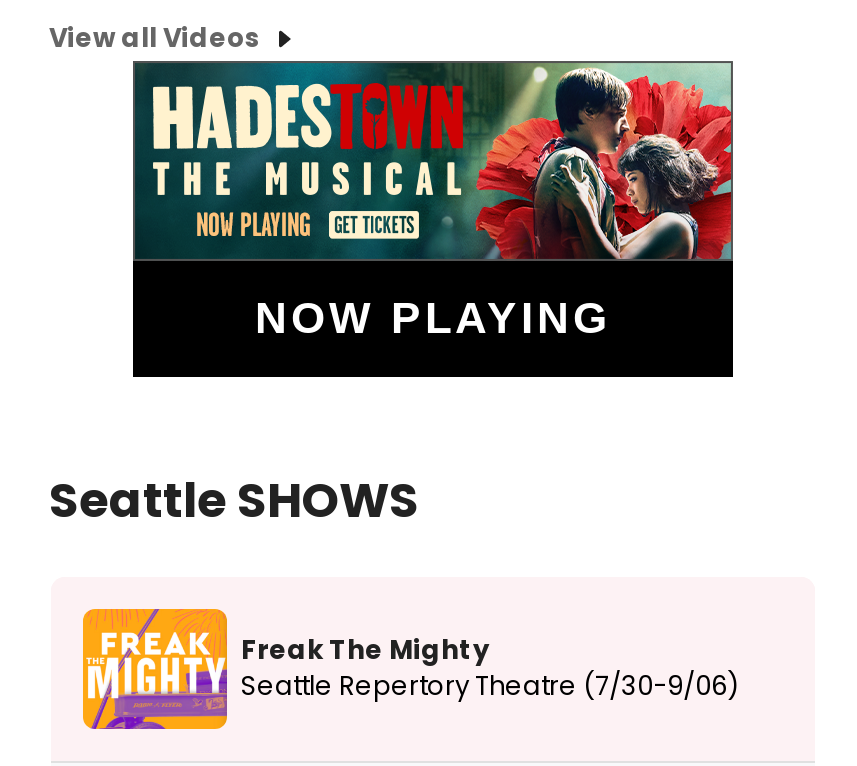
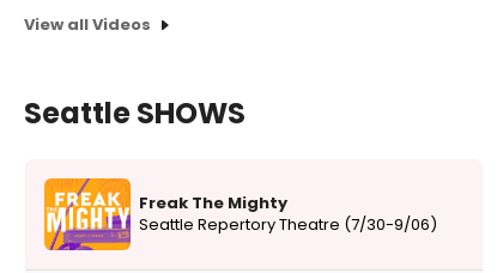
[131,58,735,380] [image] | NOW PLAYING -> none

